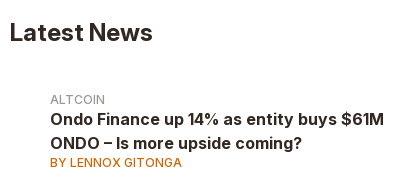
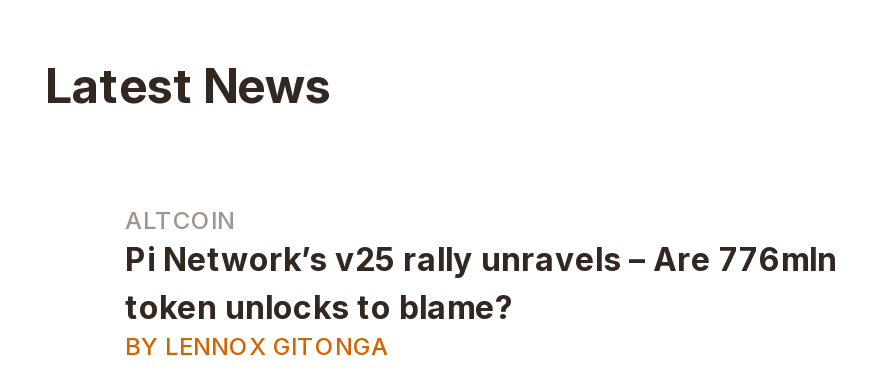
[50,109,384,153] Ondo Finance up 14% as entity buys $61M | ONDO – Is more upside coming? -> [125,239,837,327] Pi Network’s v25 rally unravels – Are 776mln | token unlocks to blame?

